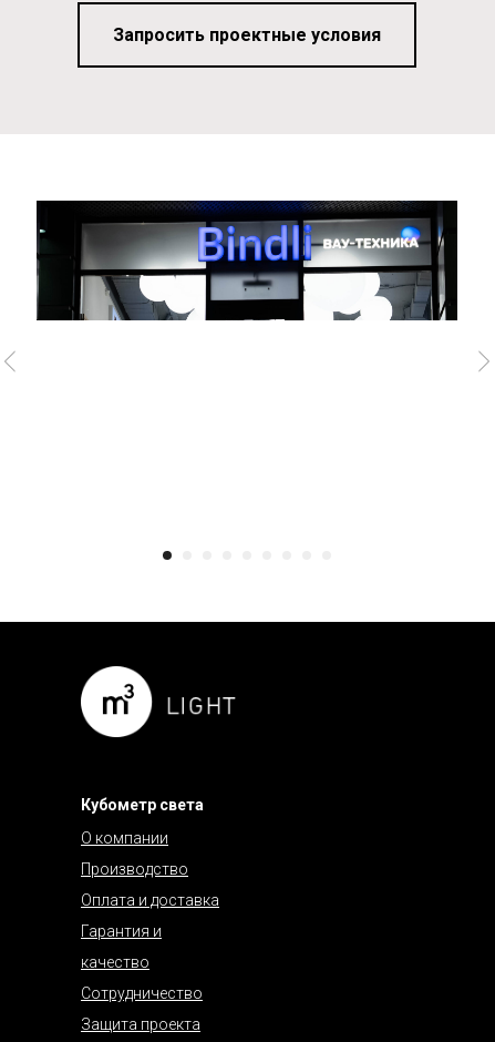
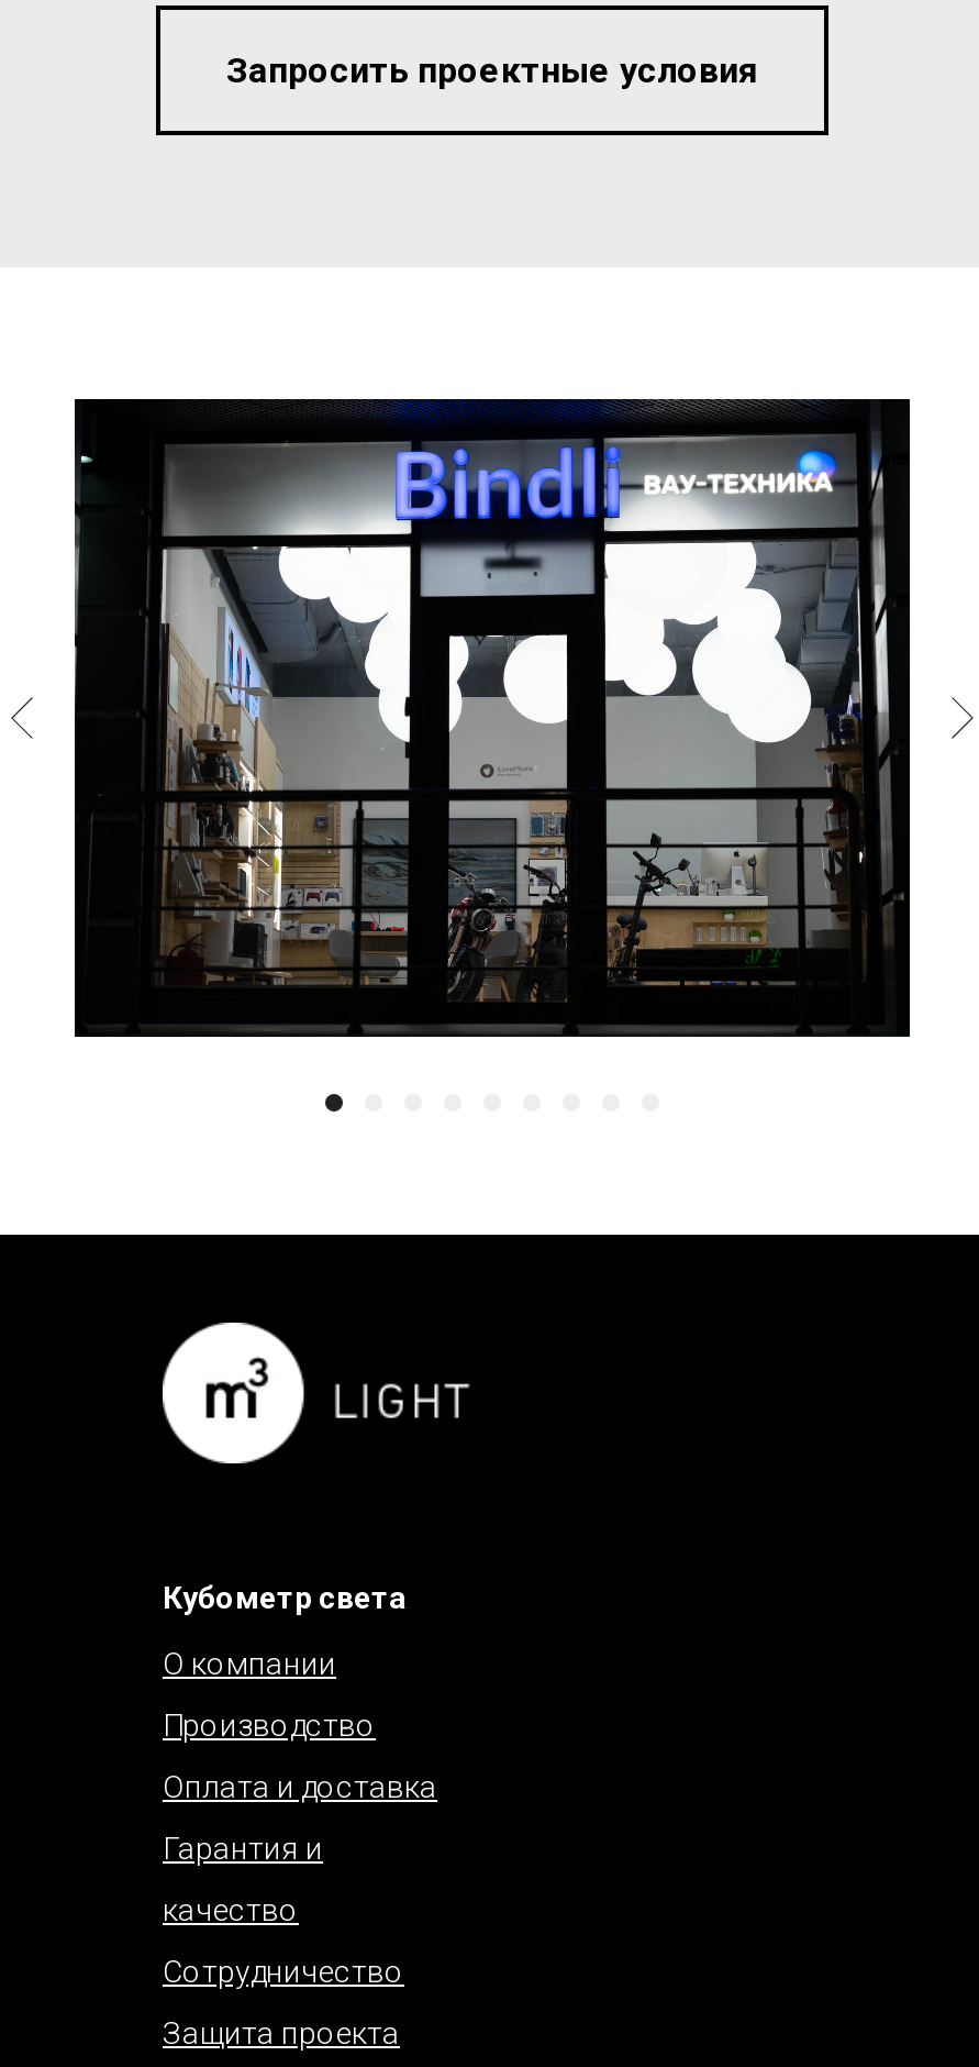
none -> [73,634,912,1039] [image]

